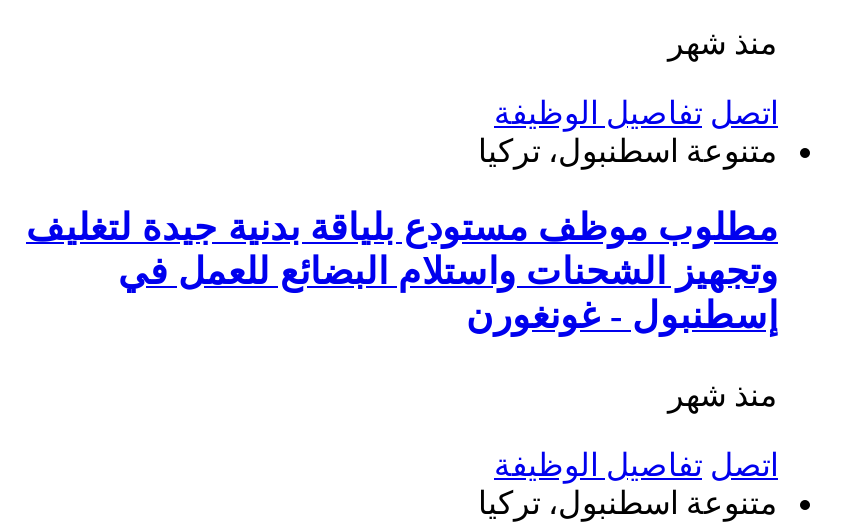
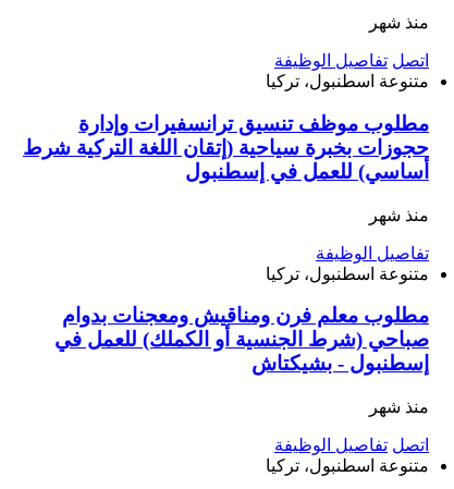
[26,207,778,337] مطلوب موظف مستودع بلياقة بدنية جيدة لتغليف | وتجهيز الشحنات واستلام البضائع للعمل في | إسطنبول - غونغورن -> [23,112,429,375] مطلوب موظف تنسيق ترانسفيرات وإدارة | حجوزات بخبرة سياحية (إتقان اللغة التركية شرط | أساسي) للعمل في إسطنبول | منذ شهر | تفاصيل الوظيفة | متنوعة اسطنبول، تركيا | مطلوب معلم فرن ومناقيش ومعجنات بدوام | صباحي (شرط الجنسية أو الكملك) للعمل في | إسطنبول - بشيكتاش

